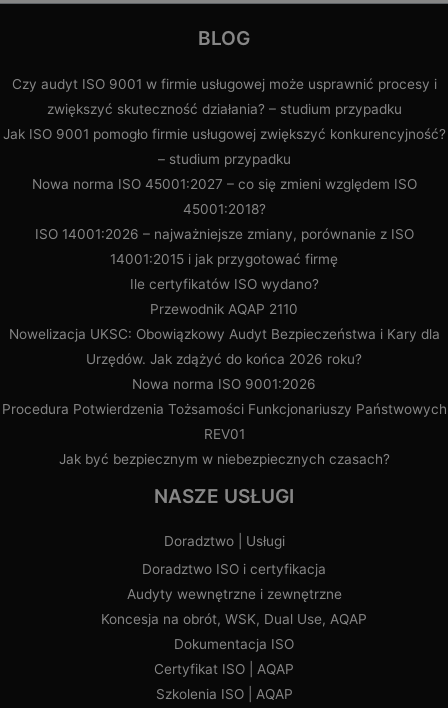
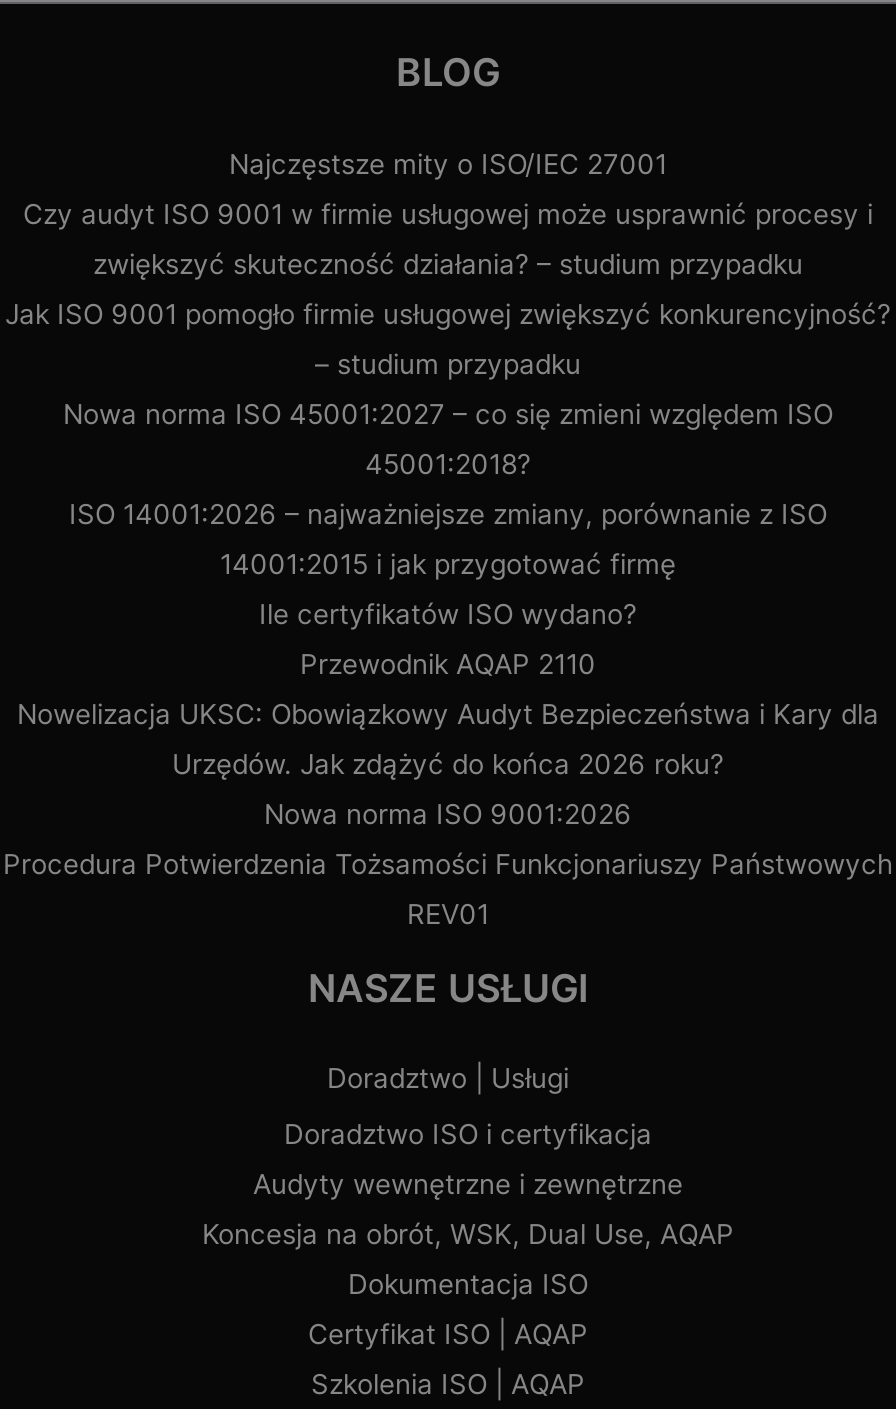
none -> [229,147,667,179] Najczęstsze mity o ISO/IEC 27001
moved [1,75,446,441] -> [3,197,893,929]: Czy audyt ISO 9001 w firmie usługowej może usprawnić procesy i | zwiększyć skuteczność działania? – studium przypadku | Jak ISO 9001 pomogło firmie usługowej zwiększyć konkurencyjność? | ... | Procedura Potwierdzenia Tożsamości Funkcjonariuszy Państwowych | REV01
[58,450,389,466] Jak być bezpiecznym w niebezpiecznych czasach? -> none

